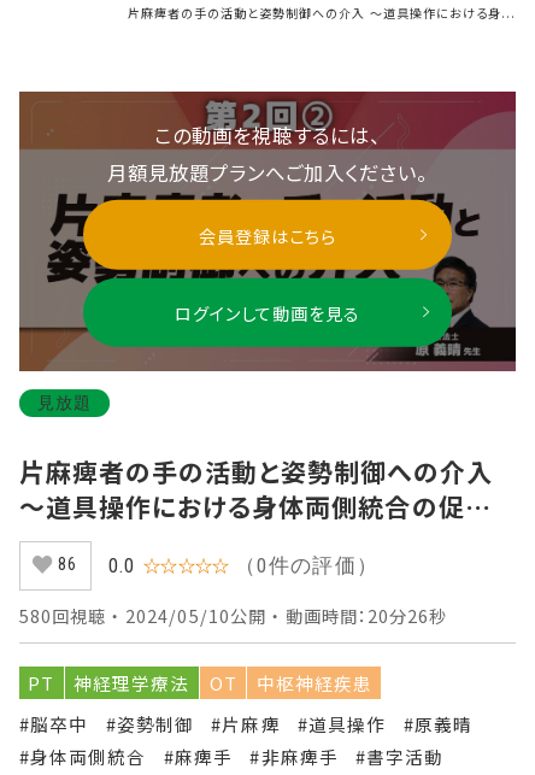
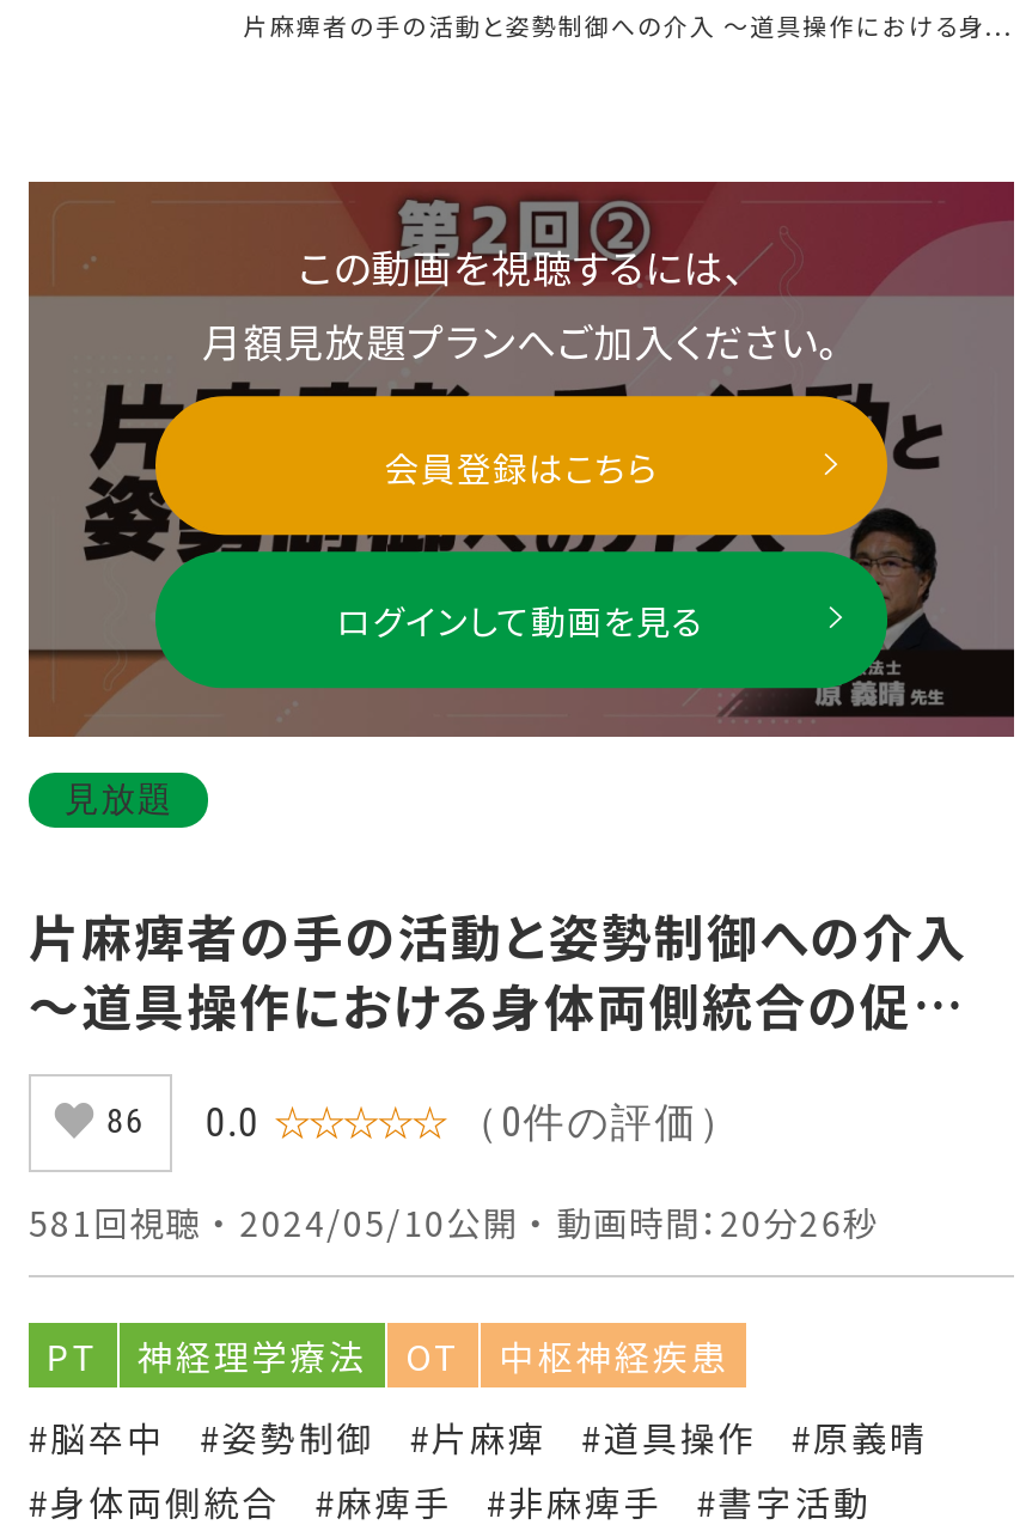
[19,603,447,628] 580回視聴 ・ 2024/05/10公開 ・ 動画時間：20分26秒 -> [28,1197,878,1247] 581回視聴 ・ 2024/05/10公開 ・ 動画時間：20分26秒

